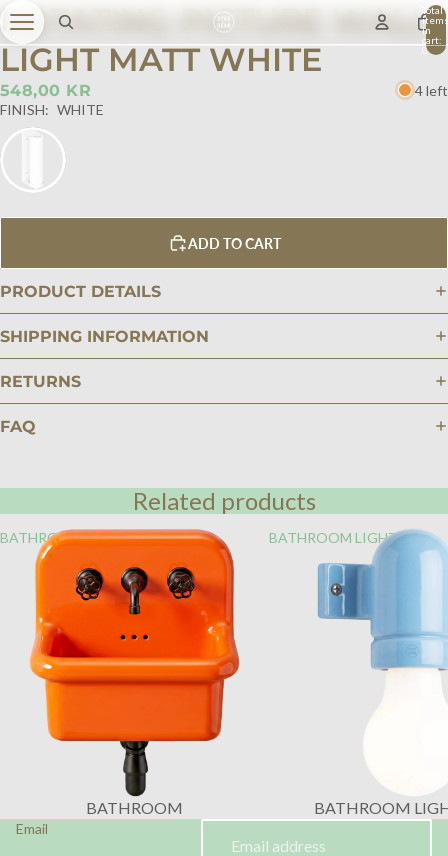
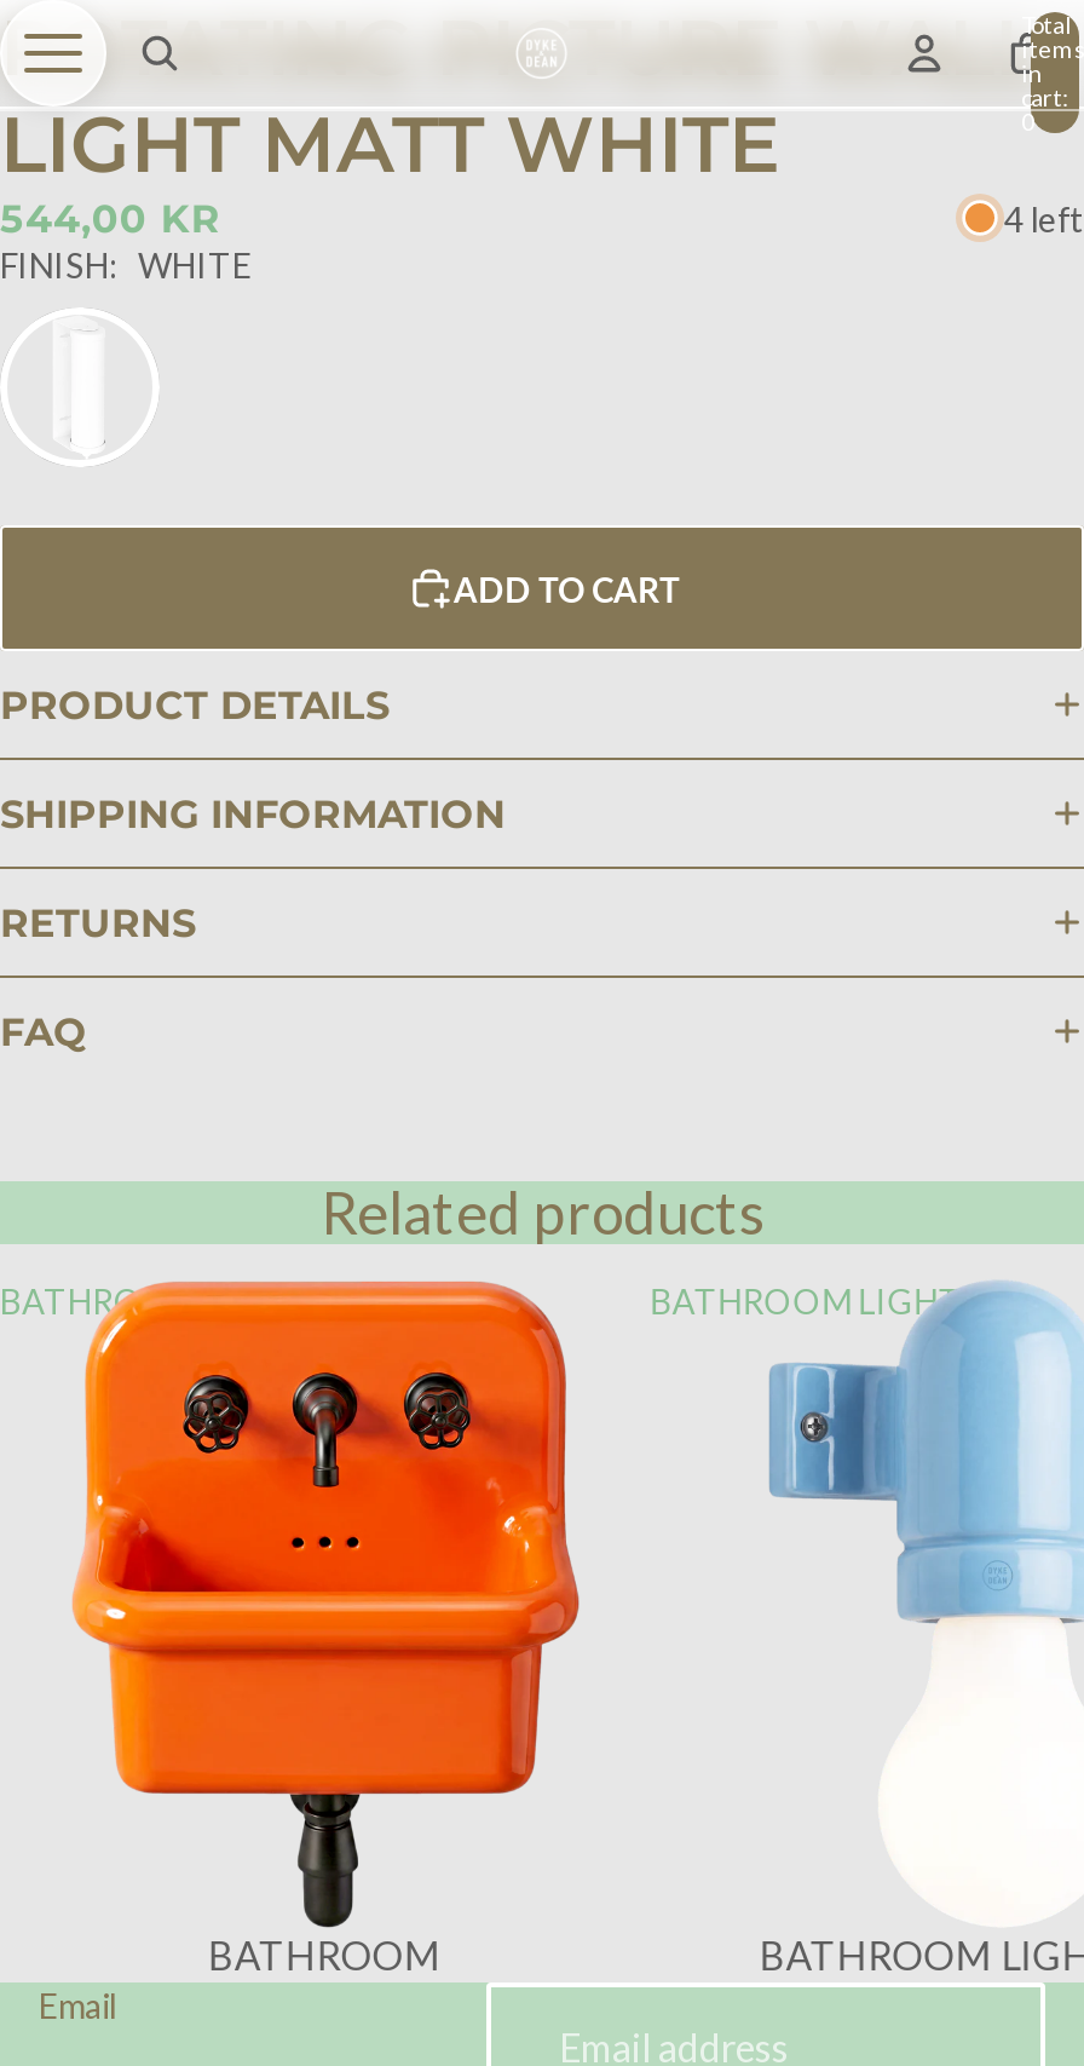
[0,80,91,99] 548,00 KR -> [0,195,221,241] 544,00 KR

